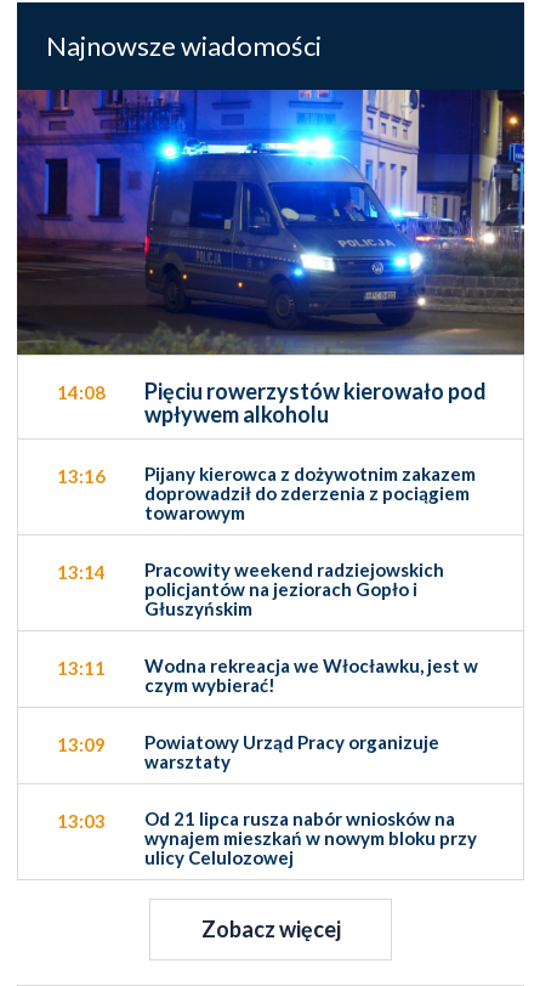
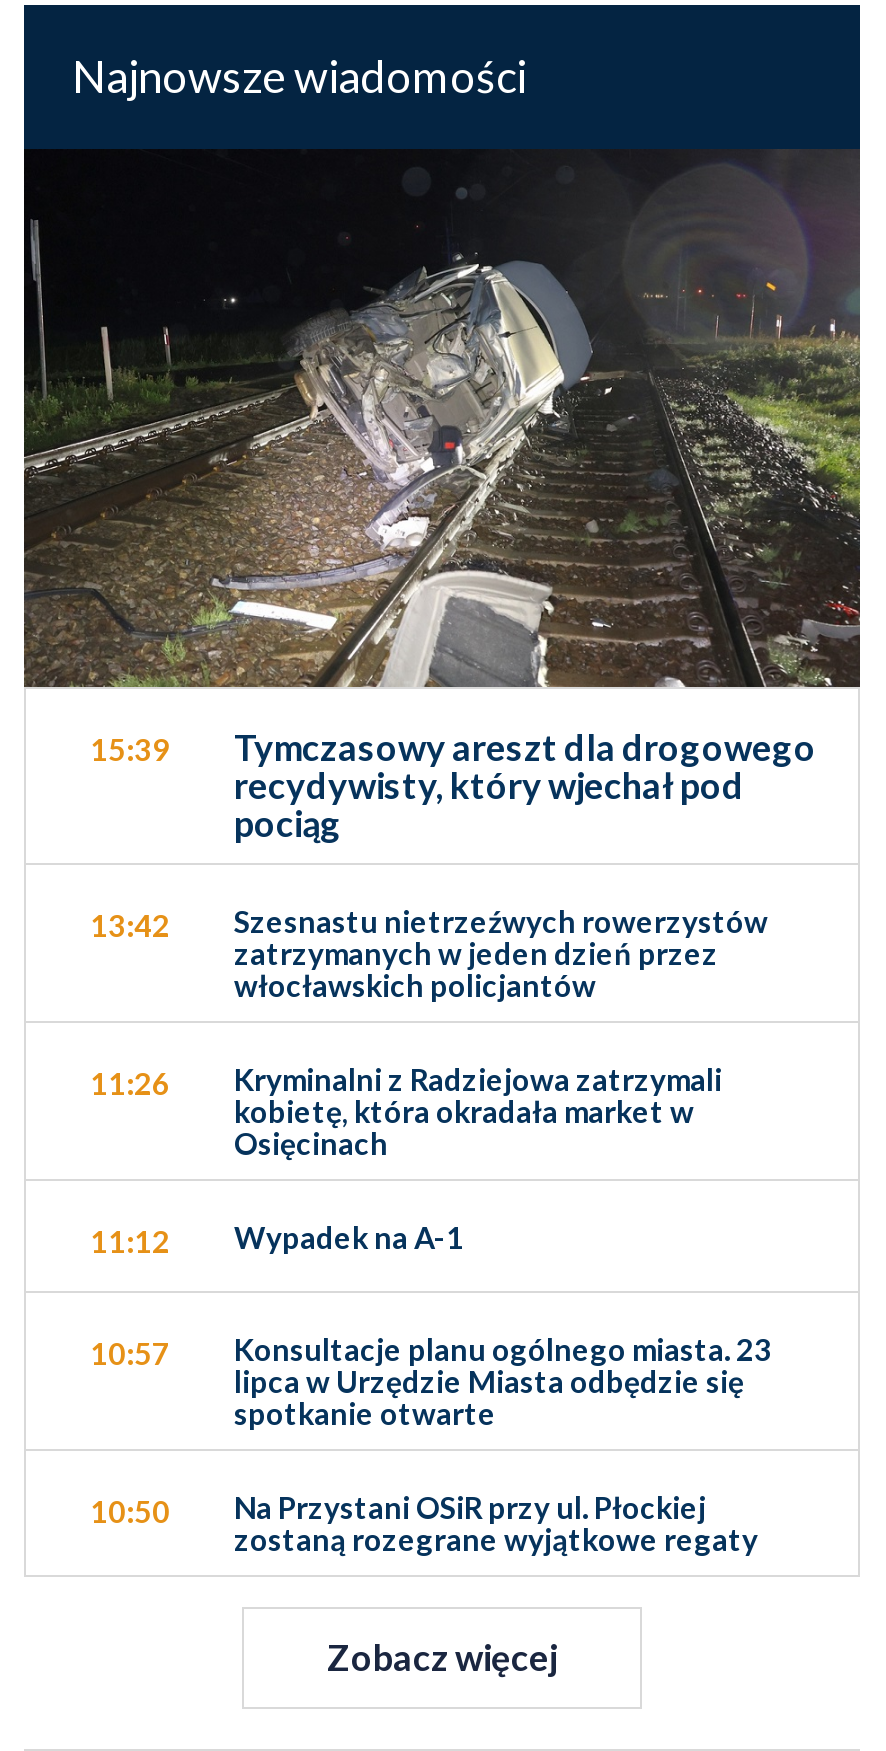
[16,89,525,428] [image] | 14:08 | Pięciu rowerzystów kierowało pod | wpływem alkoholu -> [24,149,862,845] [image] | 15:39 | Tymczasowy areszt dla drogowego | recydywisty, który wjechał pod | pociąg
[57,463,476,524] 13:16 | Pijany kierowca z dożywotnim zakazem | doprowadził do zderzenia z pociągiem | towarowym -> [90,903,768,1003] 13:42 | Szesnastu nietrzeźwych rowerzystów | zatrzymanych w jeden dzień przez | włocławskich policjantów
[57,559,444,620] 13:14 | Pracowity weekend radziejowskich | policjantów na jeziorach Gopło i | Głuszyńskim -> [90,1061,722,1161] 11:26 | Kryminalni z Radziejowa zatrzymali | kobietę, która okradała market w | Osięcinach
[57,655,478,696] 13:11 | Wodna rekreacja we Włocławku, jest w | czym wybierać! -> [90,1219,464,1259] 11:12 | Wypadek na A-1
[57,731,439,773] 13:09 | Powiatowy Urząd Pracy organizuje | warsztaty -> [90,1331,772,1431] 10:57 | Konsultacje planu ogólnego miasta. 23 | lipca w Urzędzie Miasta odbędzie się | spotkanie otwarte
[57,808,477,868] 13:03 | Od 21 lipca rusza nabór wniosków na | wynajem mieszkań w nowym bloku przy | ulicy Celulozowej -> [90,1489,758,1557] 10:50 | Na Przystani OSiR przy ul. Płockiej | zostaną rozegrane wyjątkowe regaty

